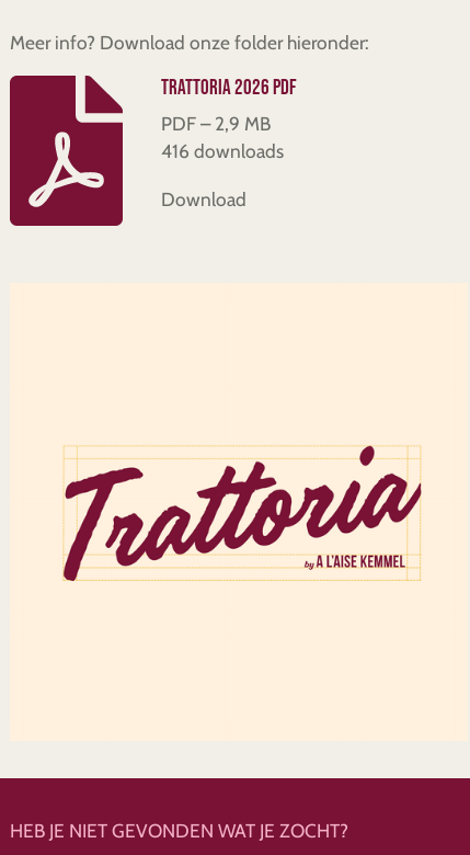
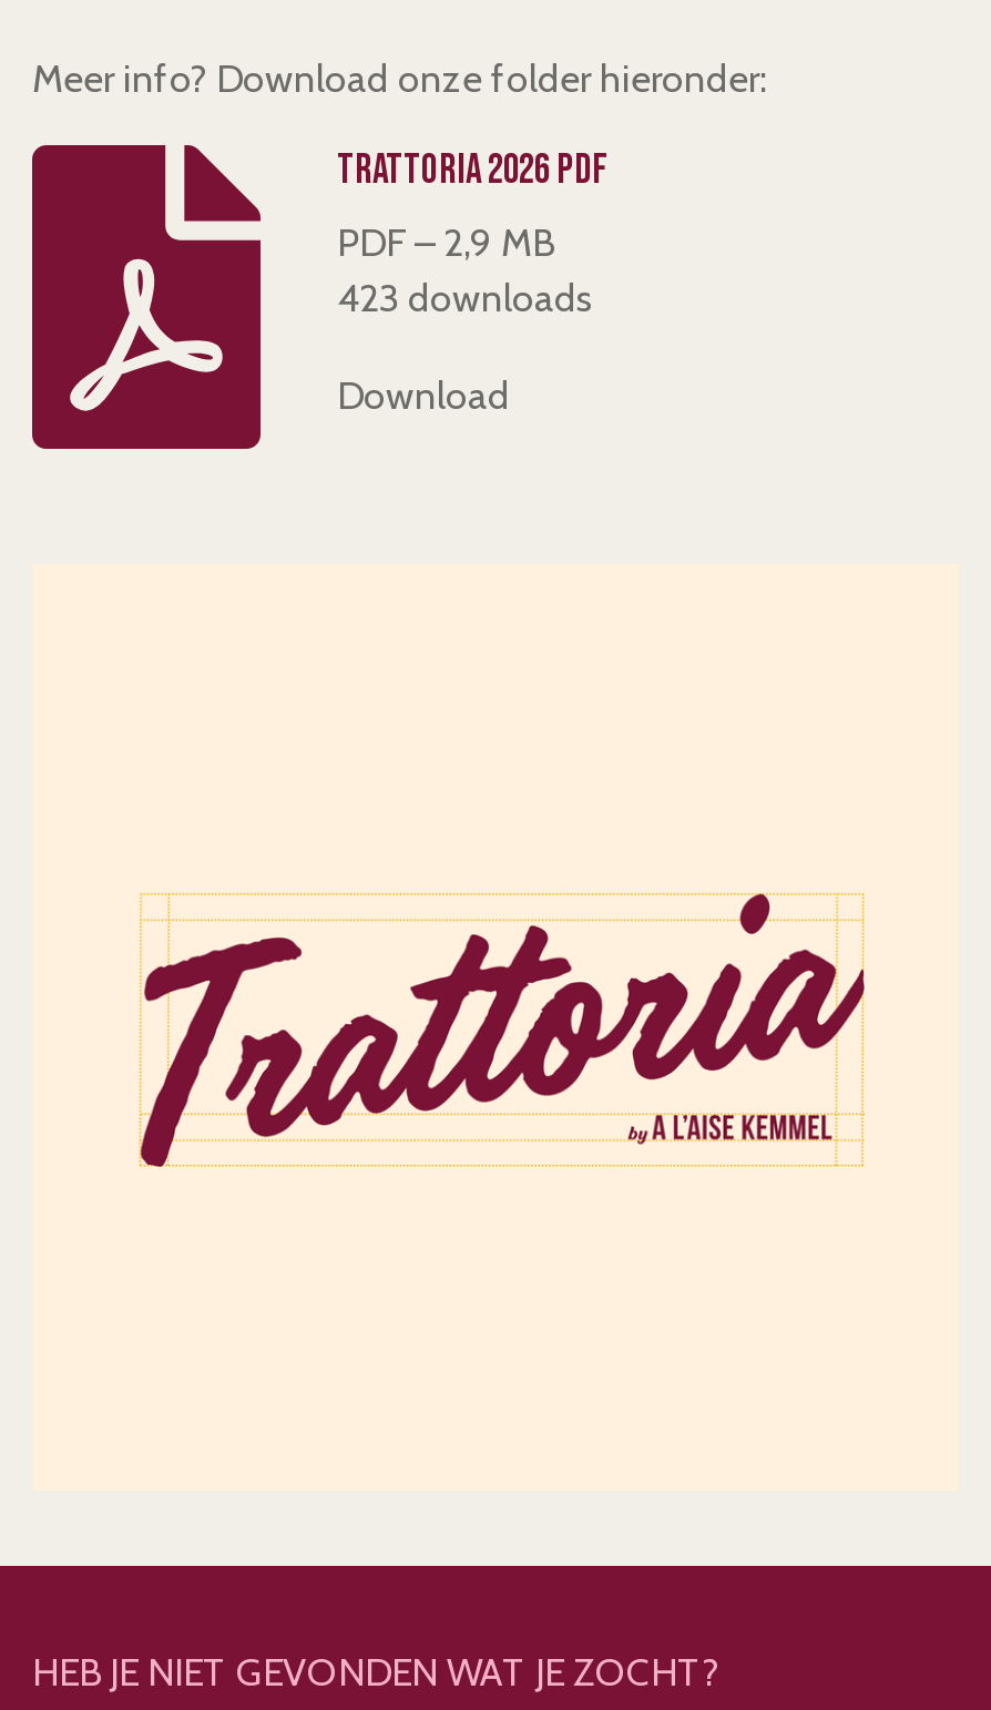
[161,140,283,163] 416 downloads -> [337,275,594,321] 423 downloads

